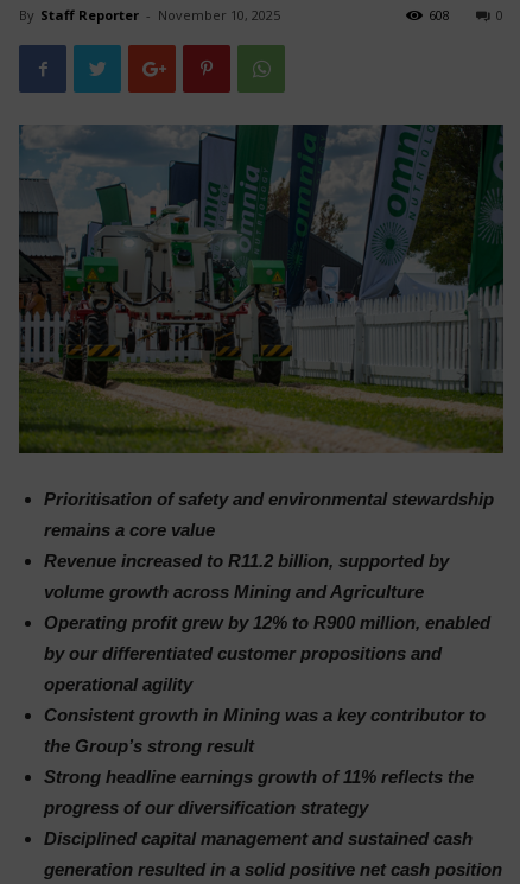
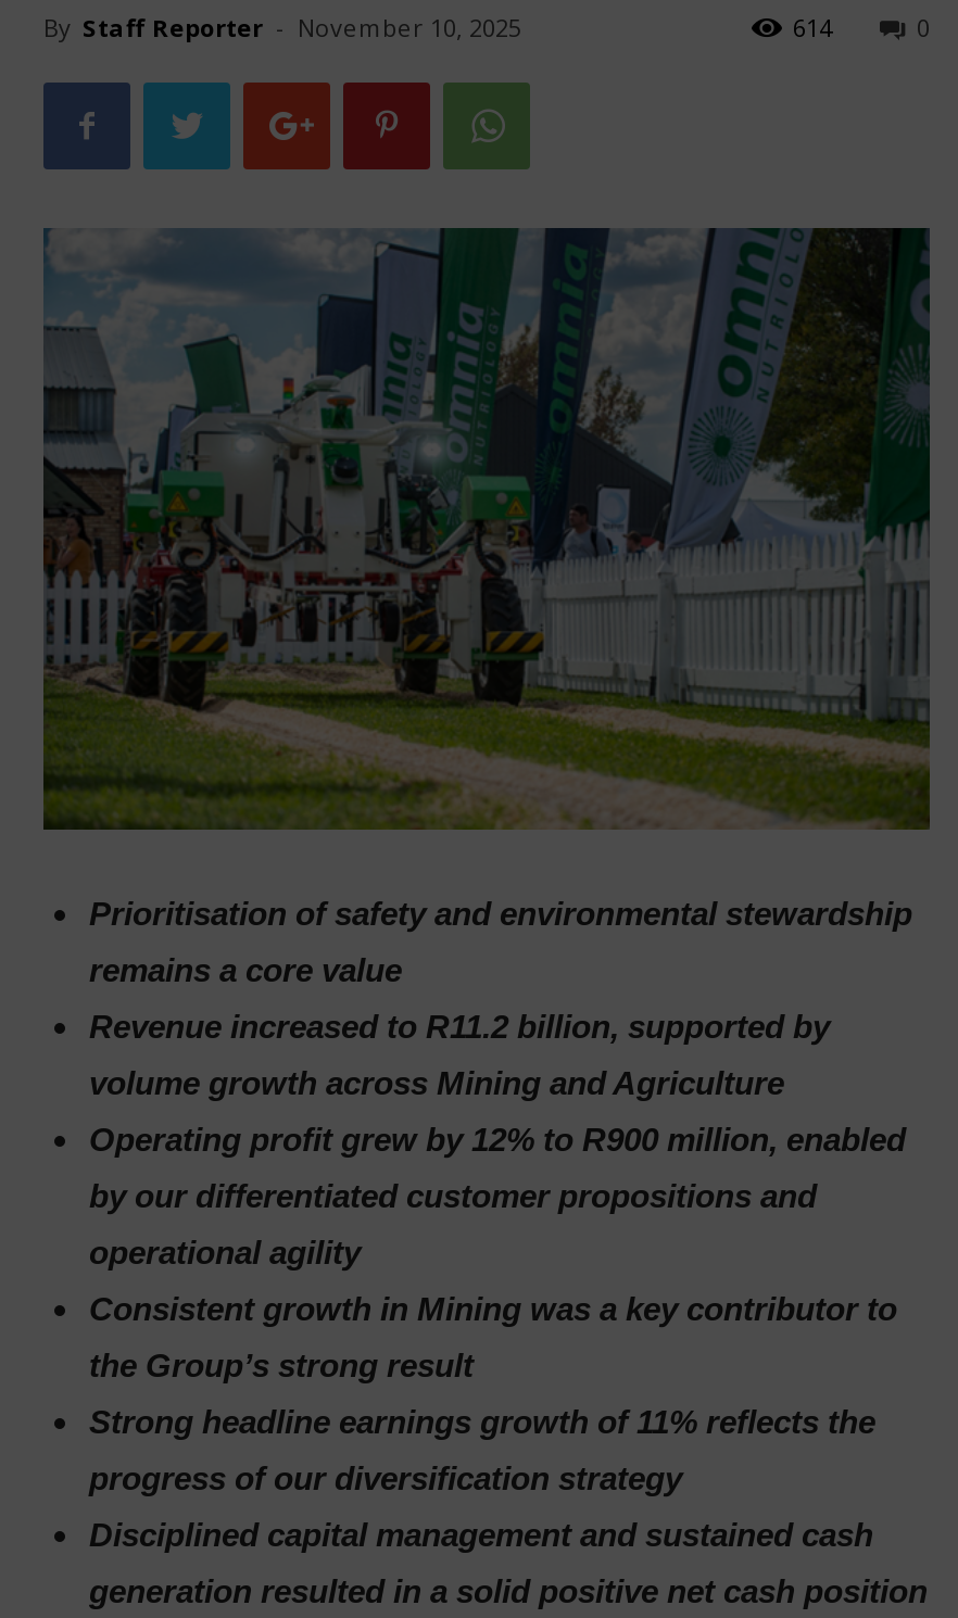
[429,6,450,24] 608 -> [793,11,832,43] 614

